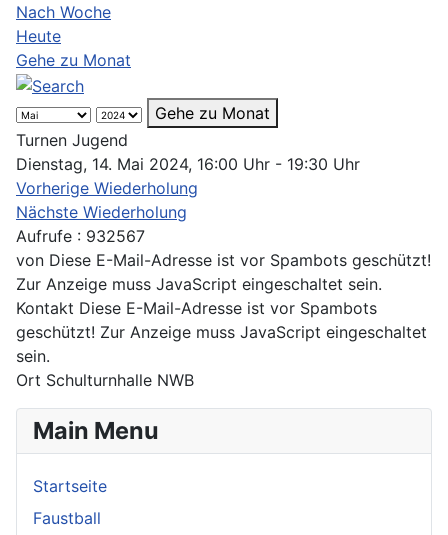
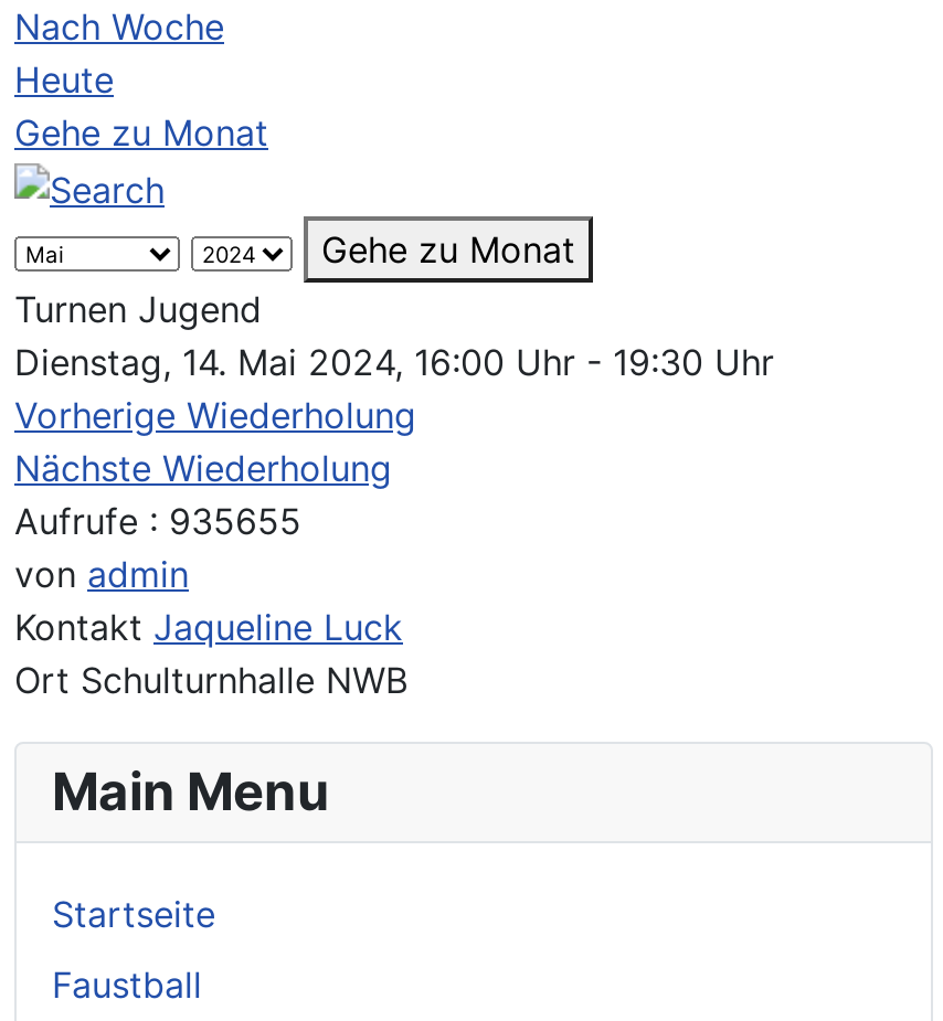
[16,226,431,366] Aufrufe: 932567 | von Diese E-Mail-Adresse ist vor Spambots geschützt! | Zur Anzeige muss JavaScript eingeschaltet sein. | Kontakt Diese E-Mail-Adresse ist vor Spambots | geschützt! Zur Anzeige muss JavaScript eingeschaltet | sein. -> [14,498,403,648] Aufrufe: 935655 | von admin | Kontakt Jaqueline Luck

